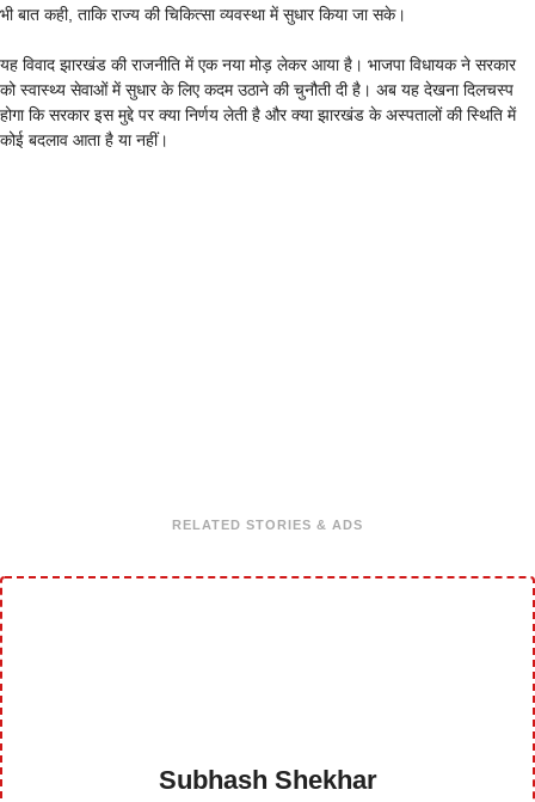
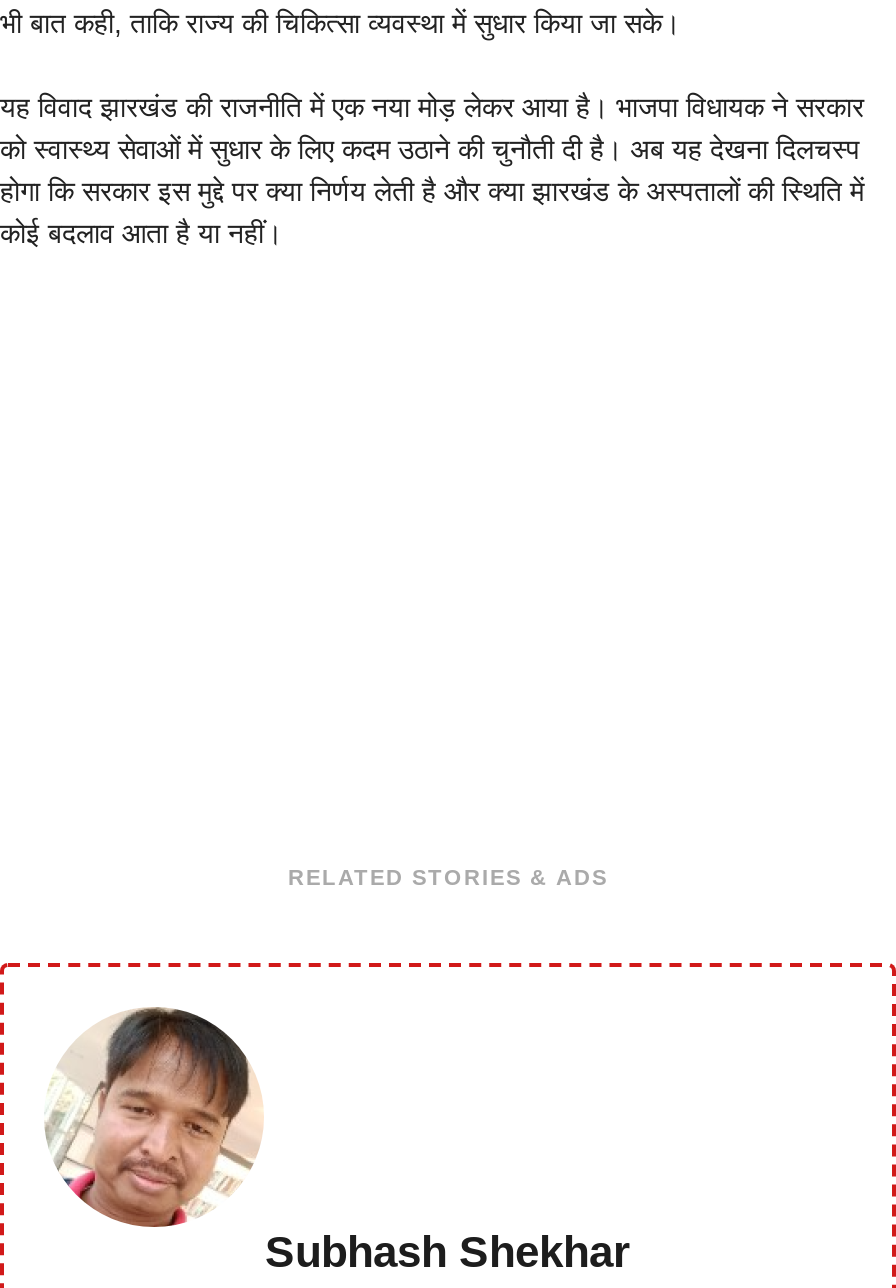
none -> [44,1006,264,1230] [image]

